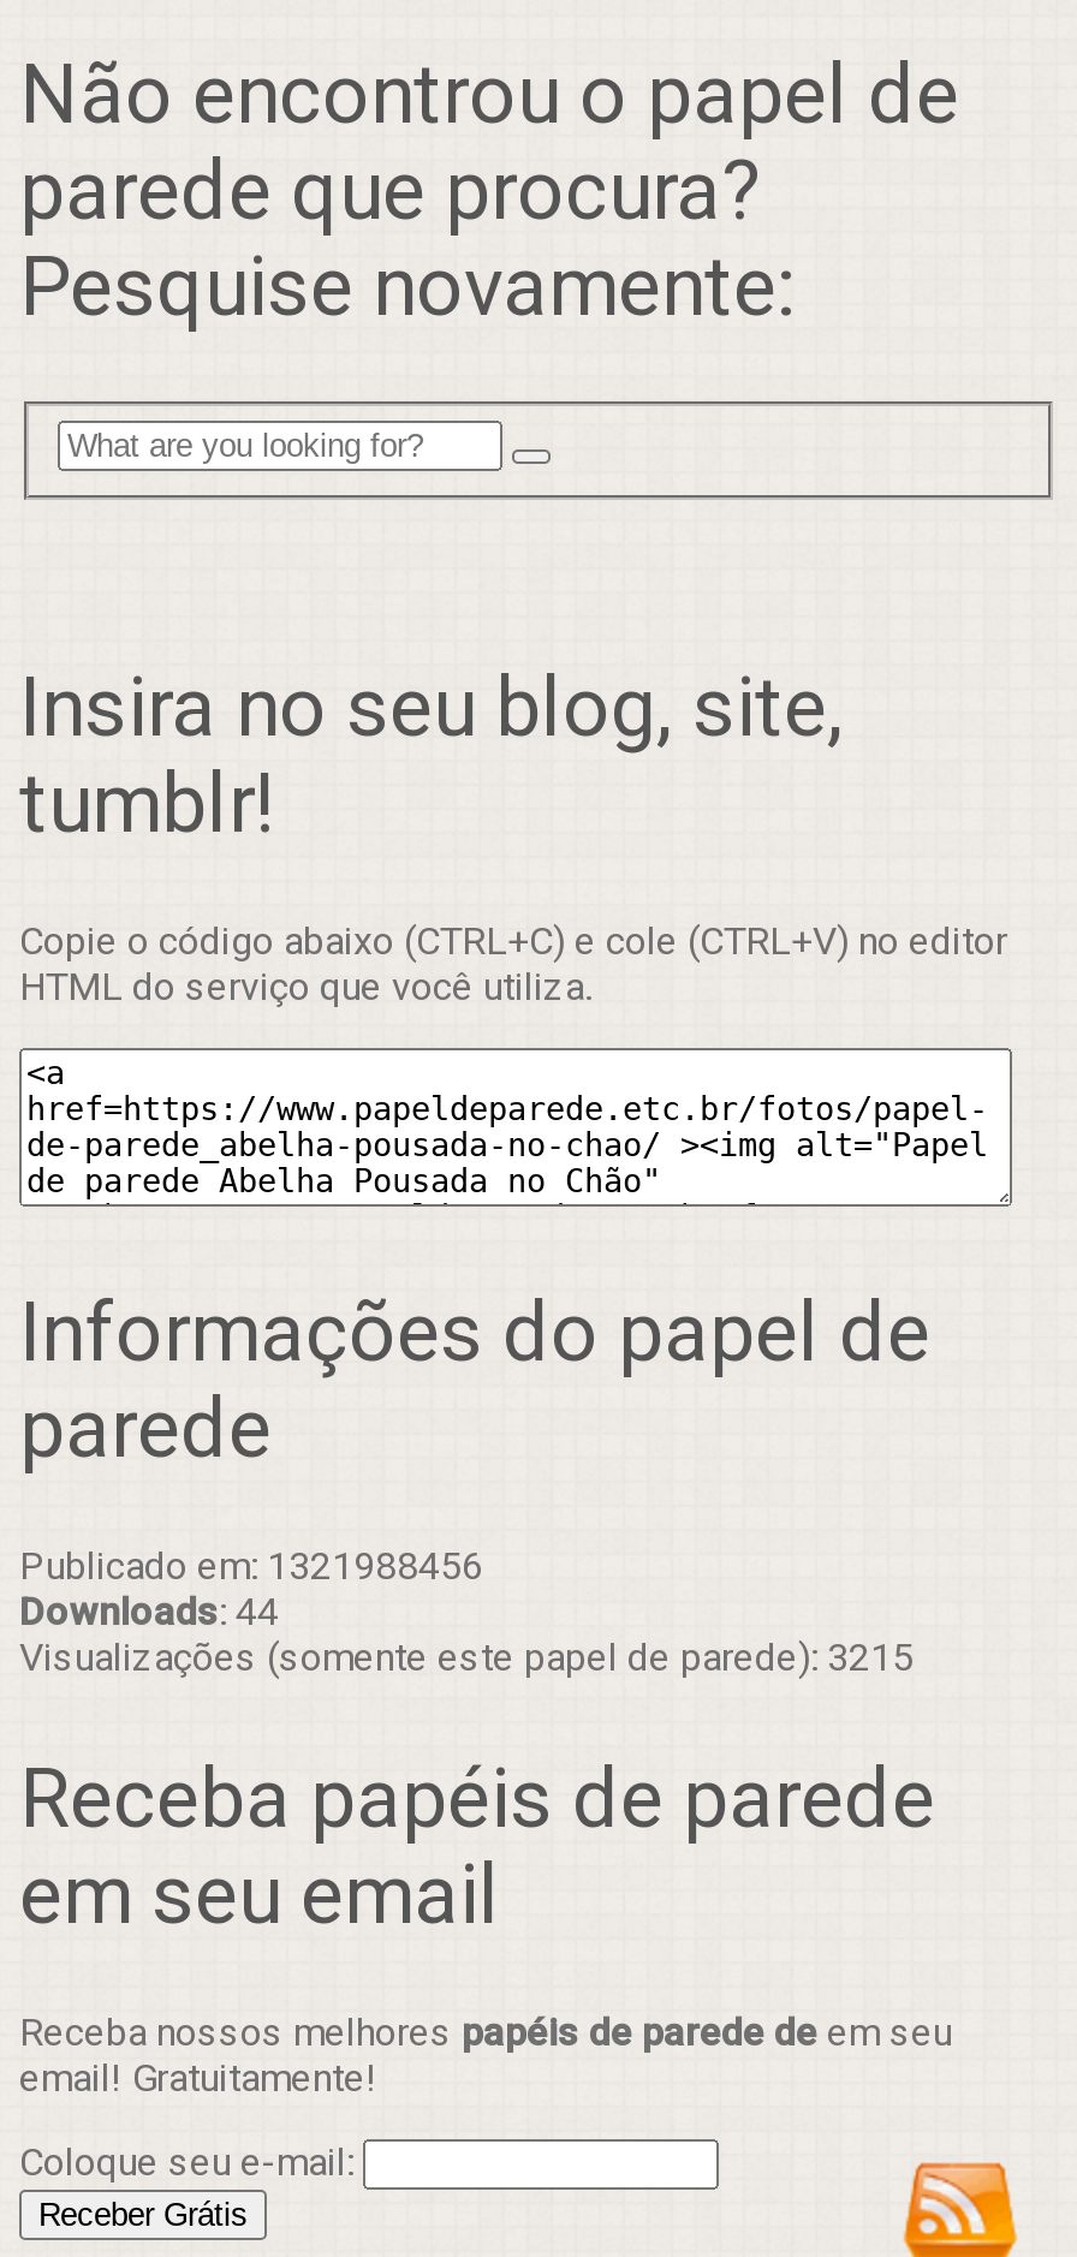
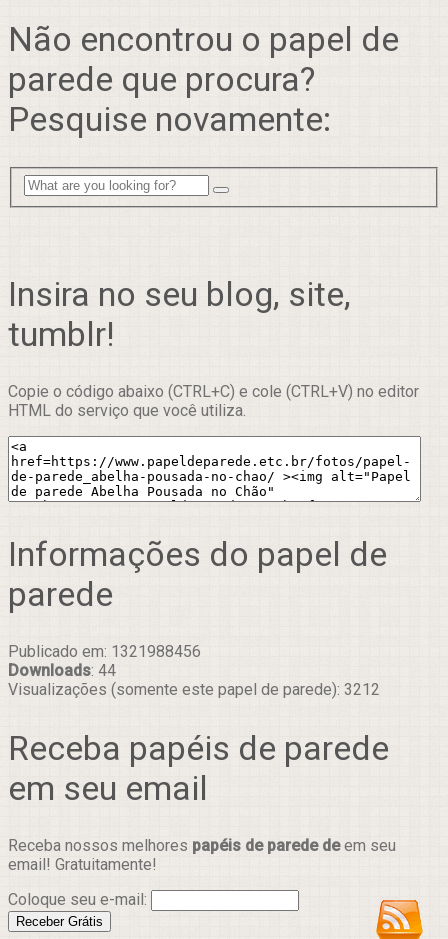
[19,1635,914,1681] Visualizações (somente este papel de parede): 3215 -> [8,680,380,699] Visualizações (somente este papel de parede): 3212

